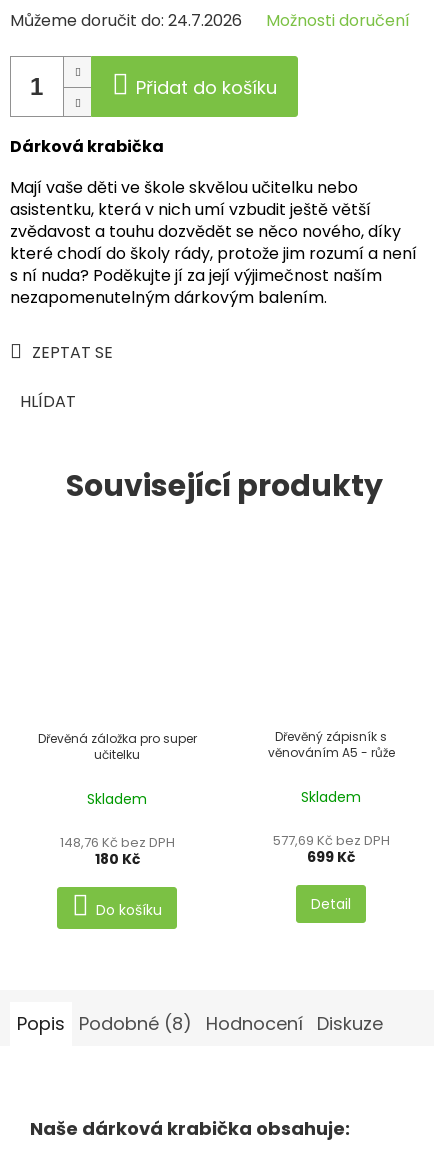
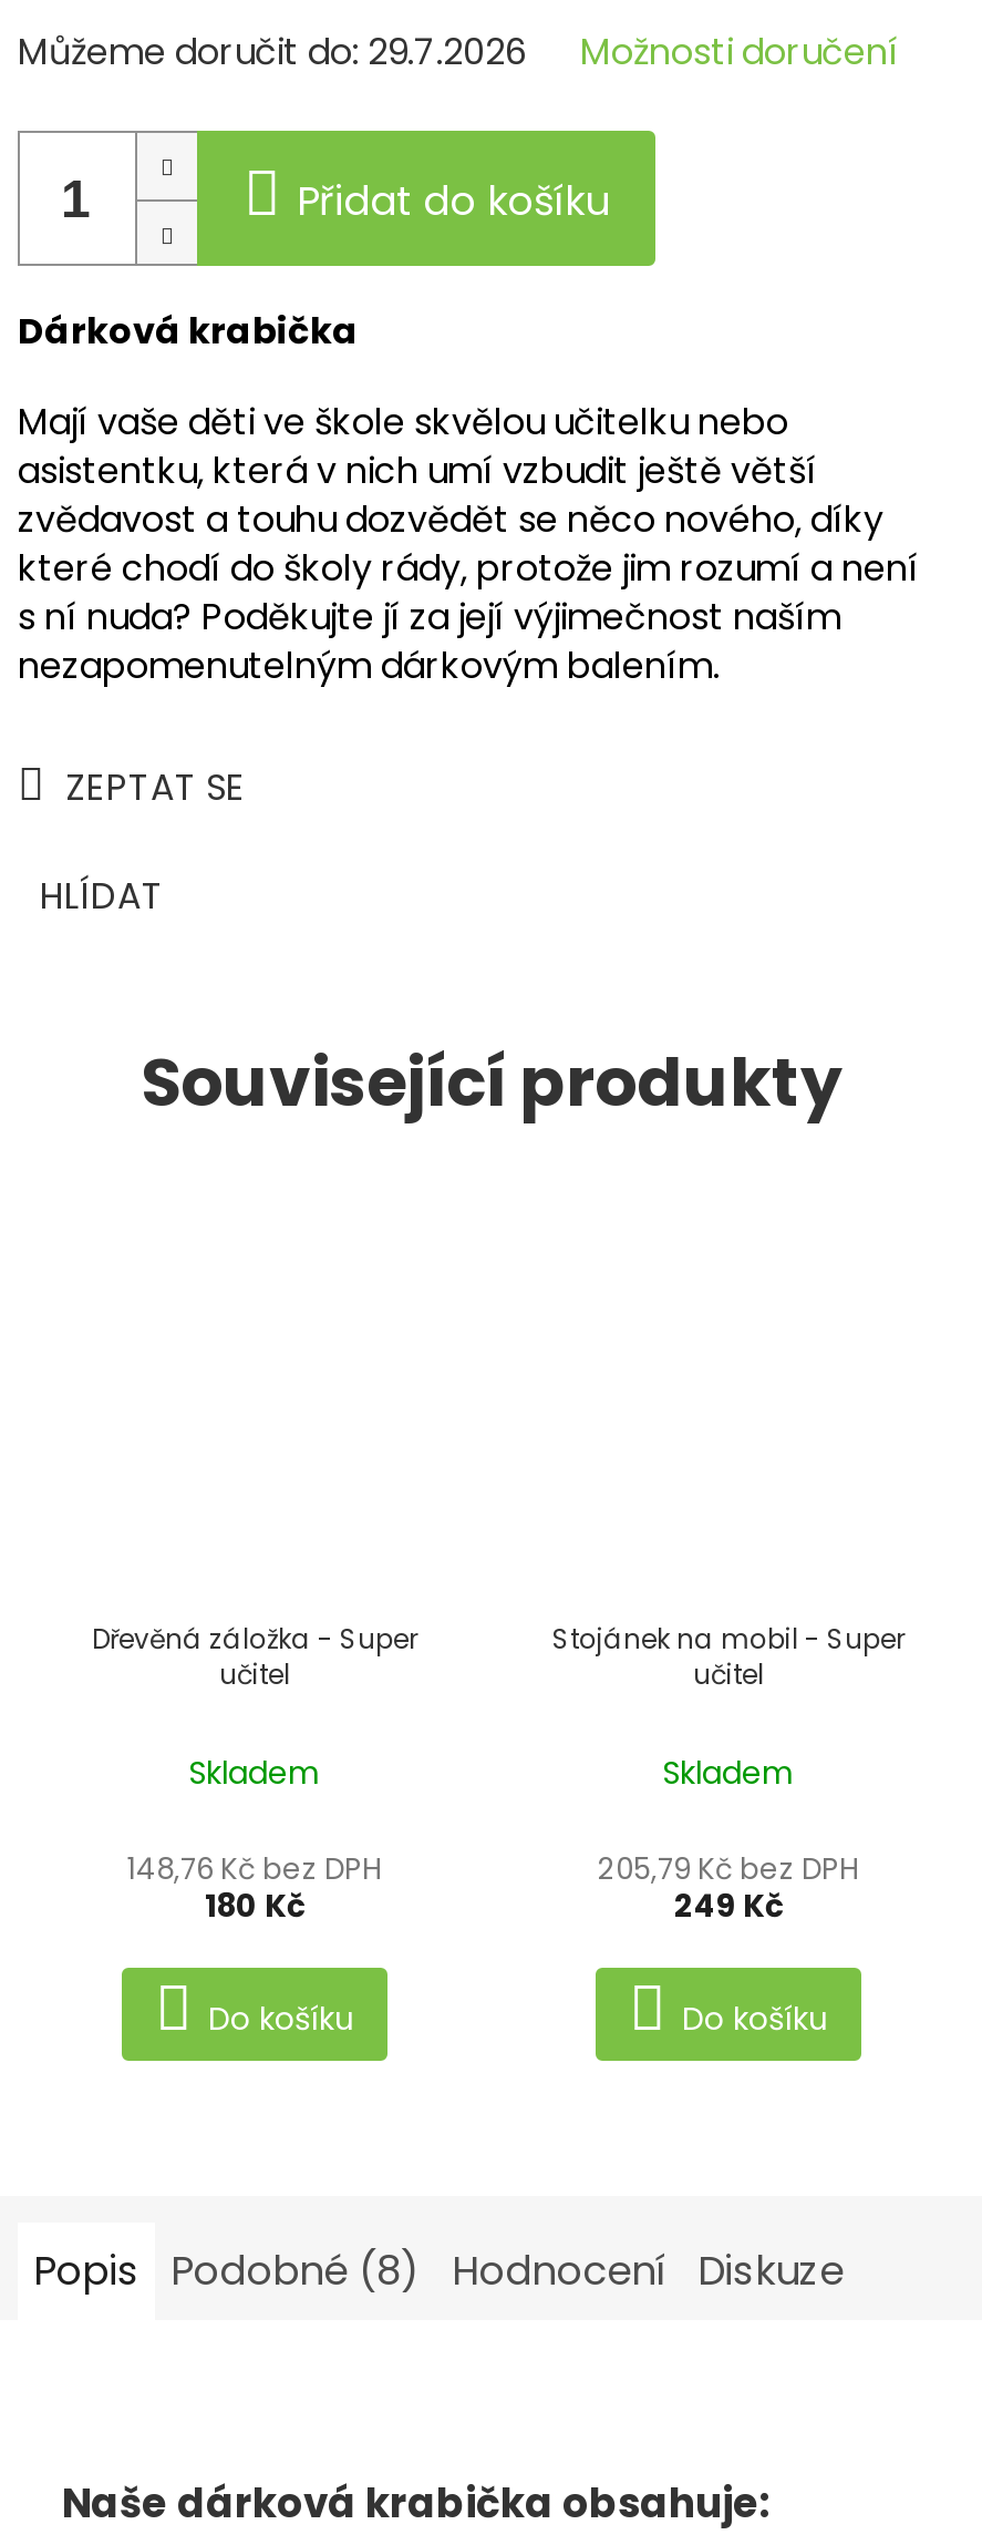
[10,9,242,32] Můžeme doručit do: 24.7.2026 -> [18,27,527,78] Můžeme doručit do: 29.7.2026
[37,730,196,763] Dřevěná záložka pro super | učitelku -> [92,1620,417,1693] Dřevěná záložka - Super | učitel
[267,728,394,761] Dřevěný zápisník s | věnováním A5 - růže -> [552,1620,905,1693] Stojánek na mobil - Super | učitel
[272,831,389,867] 577,69 Kč bez DPH | 699 Kč -> [598,1848,859,1928] 205,79 Kč bez DPH | 249 Kč
[311,894,351,914] Detail -> [682,1997,828,2041] Do košíku

